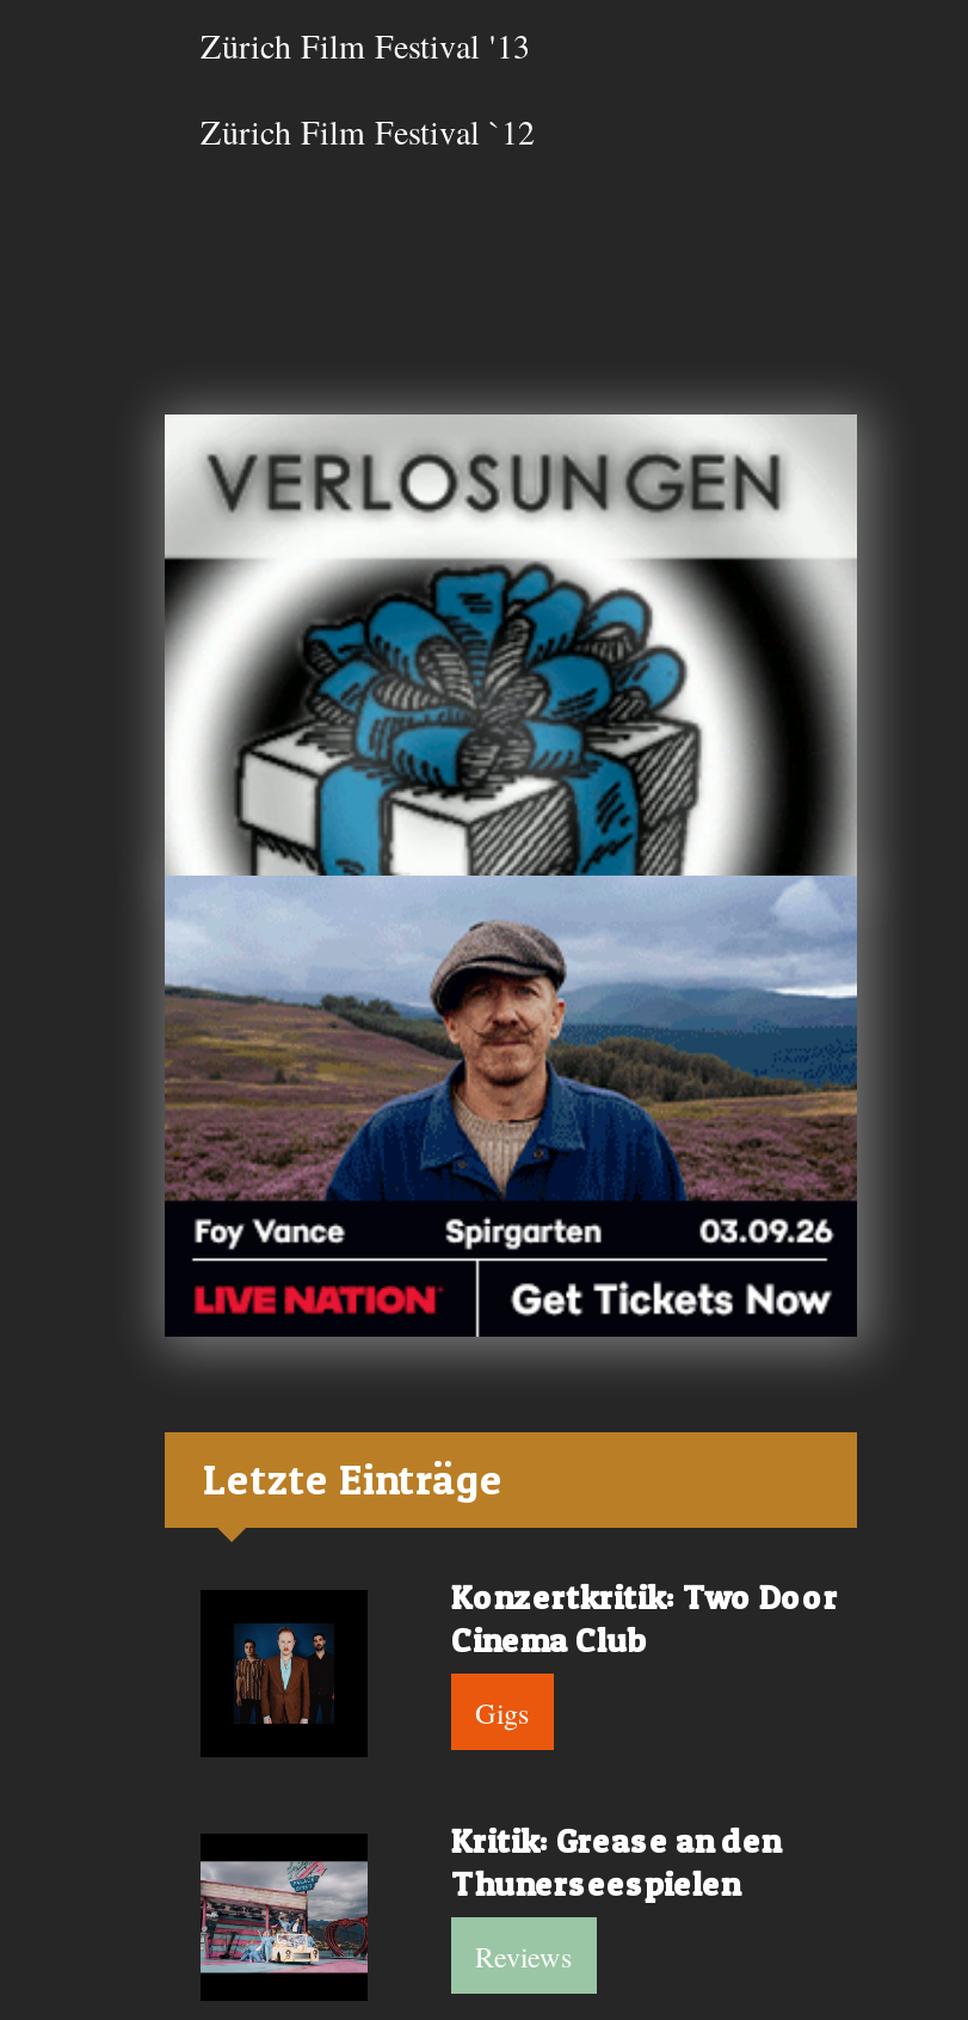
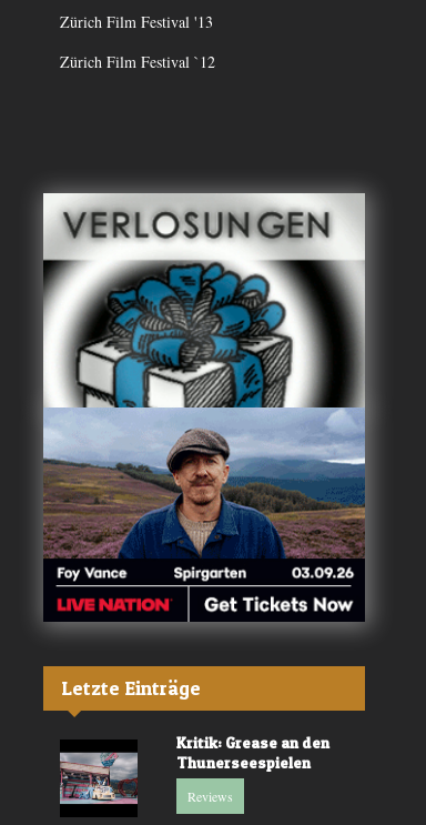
[201,1577,838,1732] [image] | Konzertkritik: Two Door | Cinema Club | Gigs -> none

